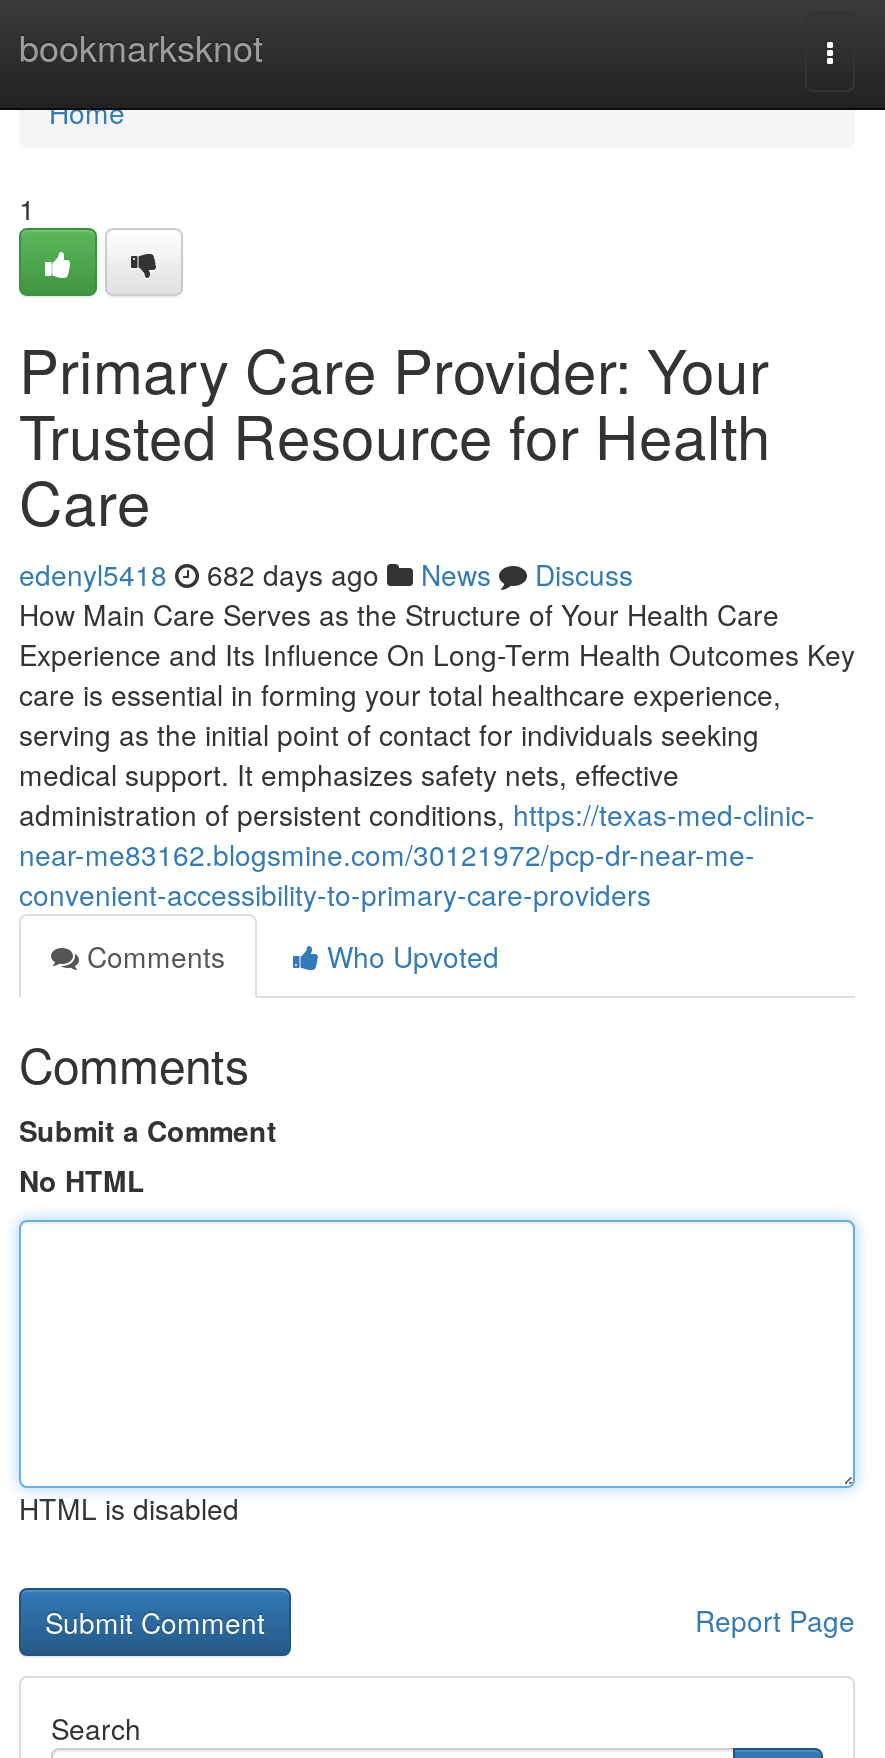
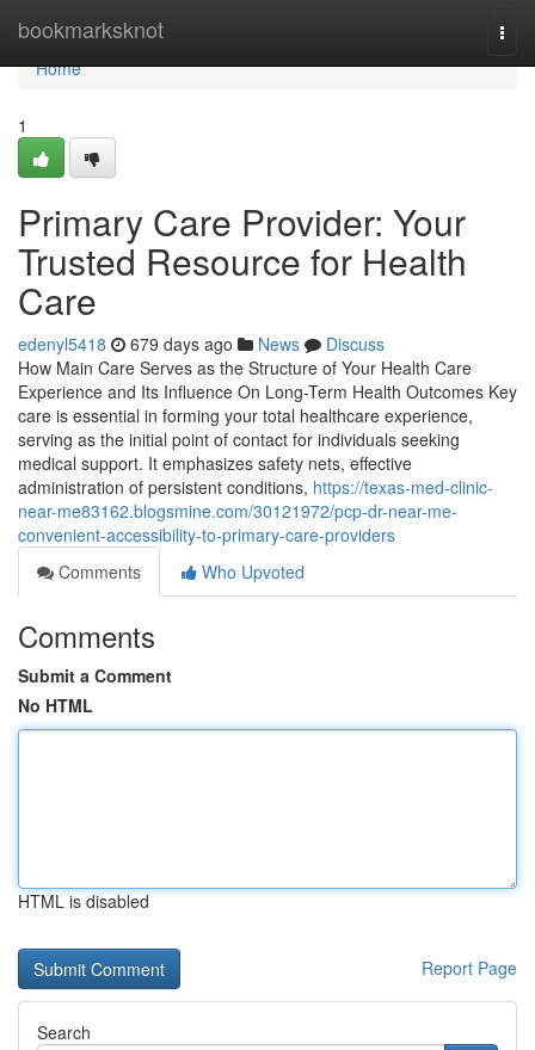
[19,554,633,594] edenyl5418 682 days ago News Discuss -> [18,332,385,356] edenyl5418 679 days ago News Discuss

